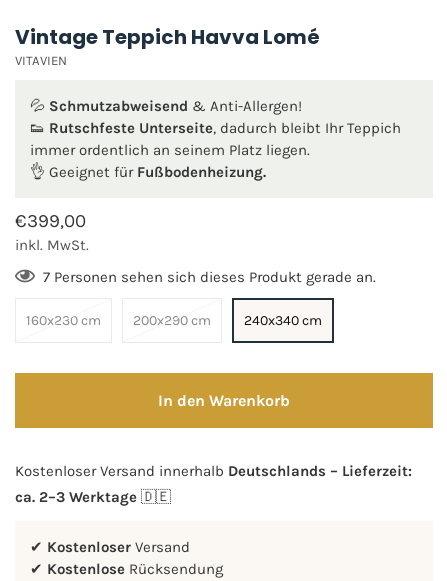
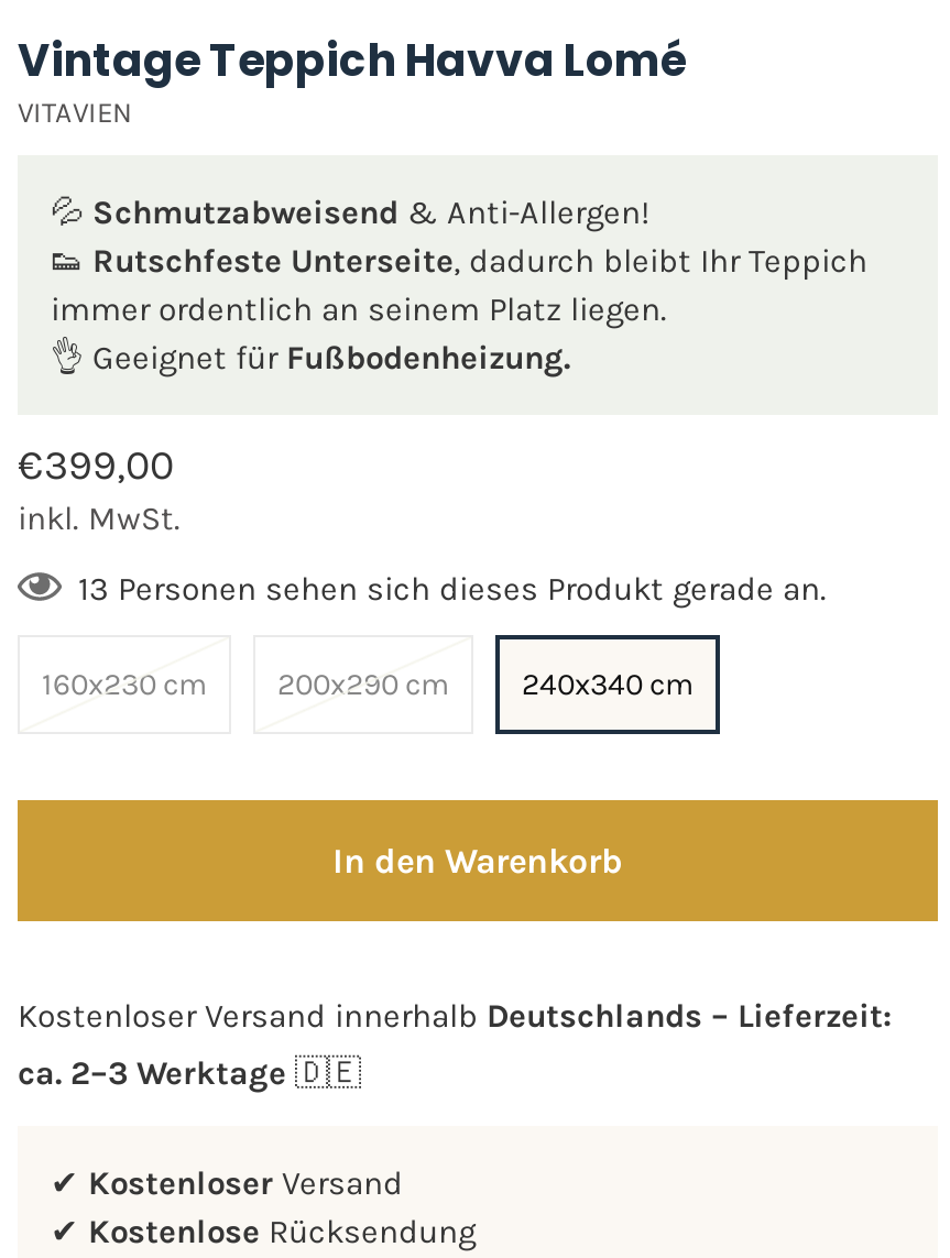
[42,268,375,286] 7 Personen sehen sich dieses Produkt gerade an. -> [78,569,827,608] 13 Personen sehen sich dieses Produkt gerade an.

